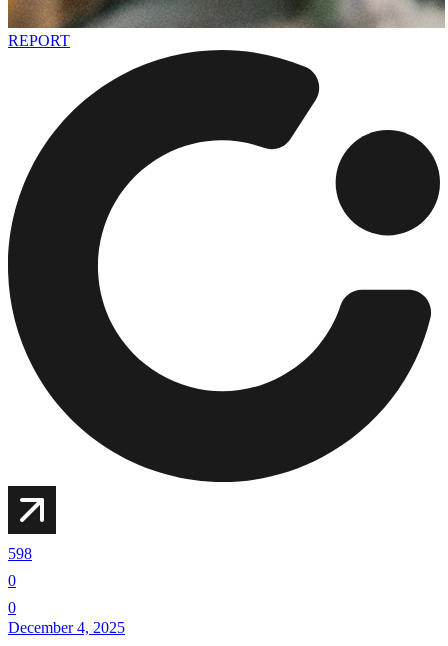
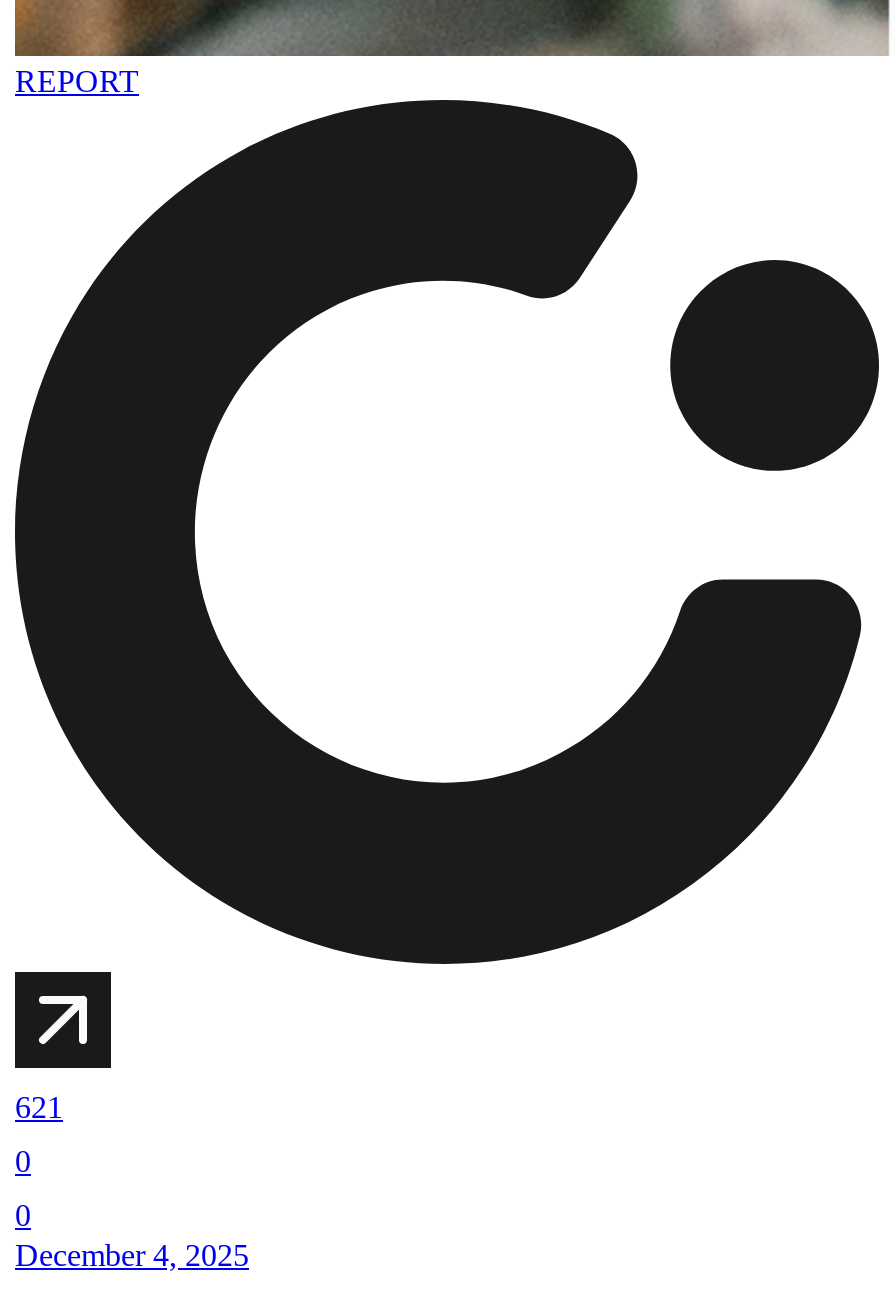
[8,545,32,562] 598 -> [15,1090,63,1124] 621

